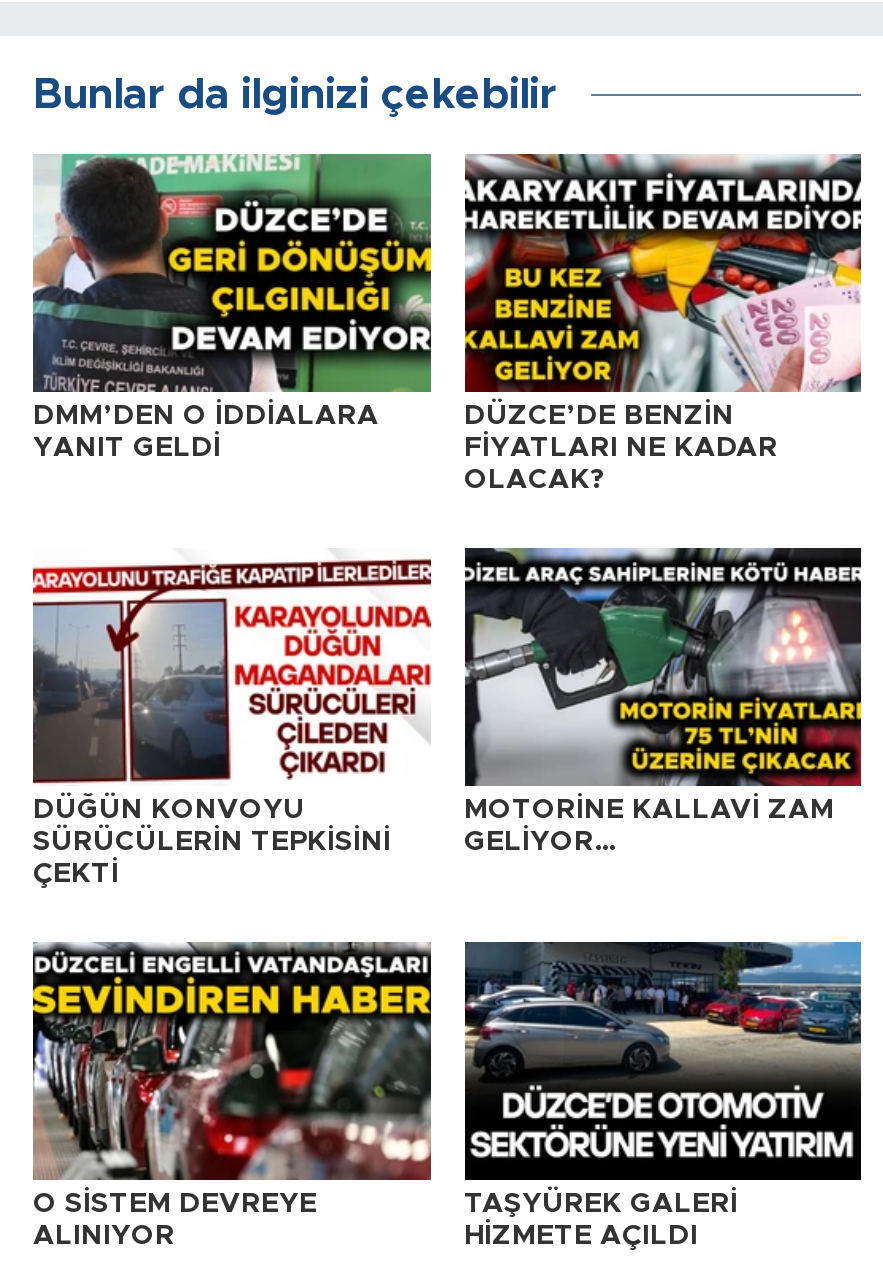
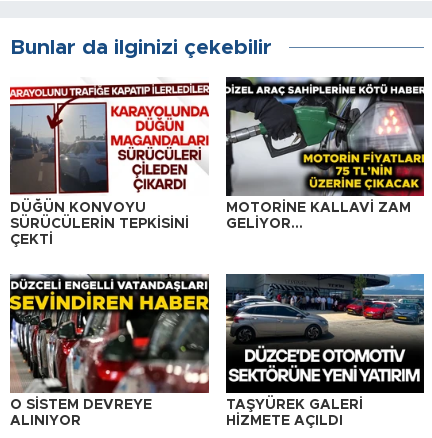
[31,152,433,463] [image] | DMM’DEN O İDDİALARA | YANIT GELDİ -> none
[463,152,863,495] [image] | DÜZCE’DE BENZİN | FİYATLARI NE KADAR | OLACAK? -> none

